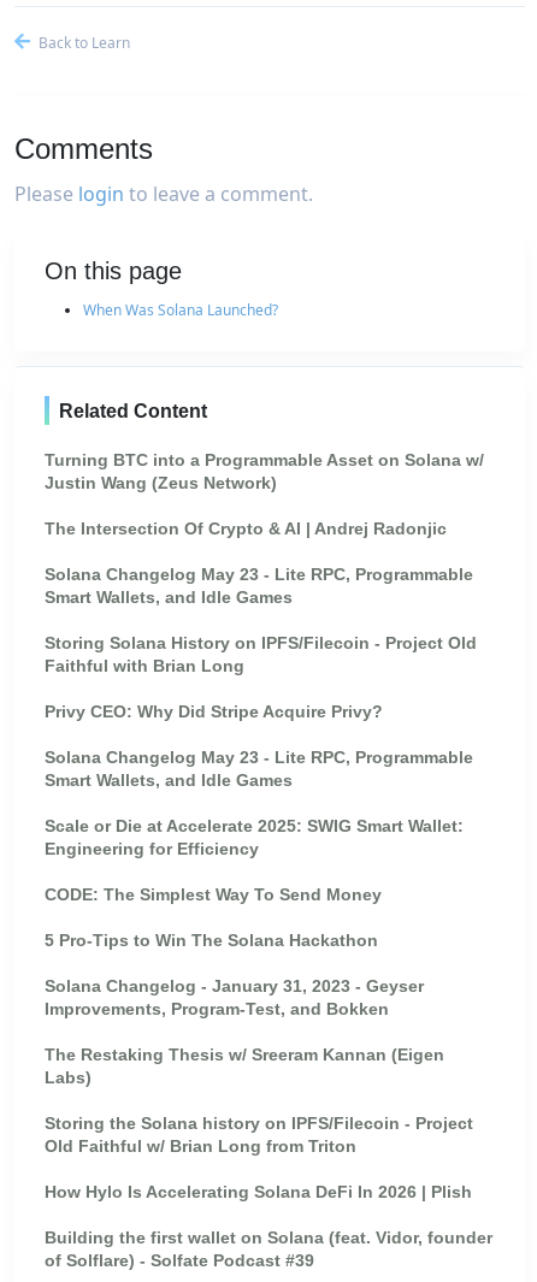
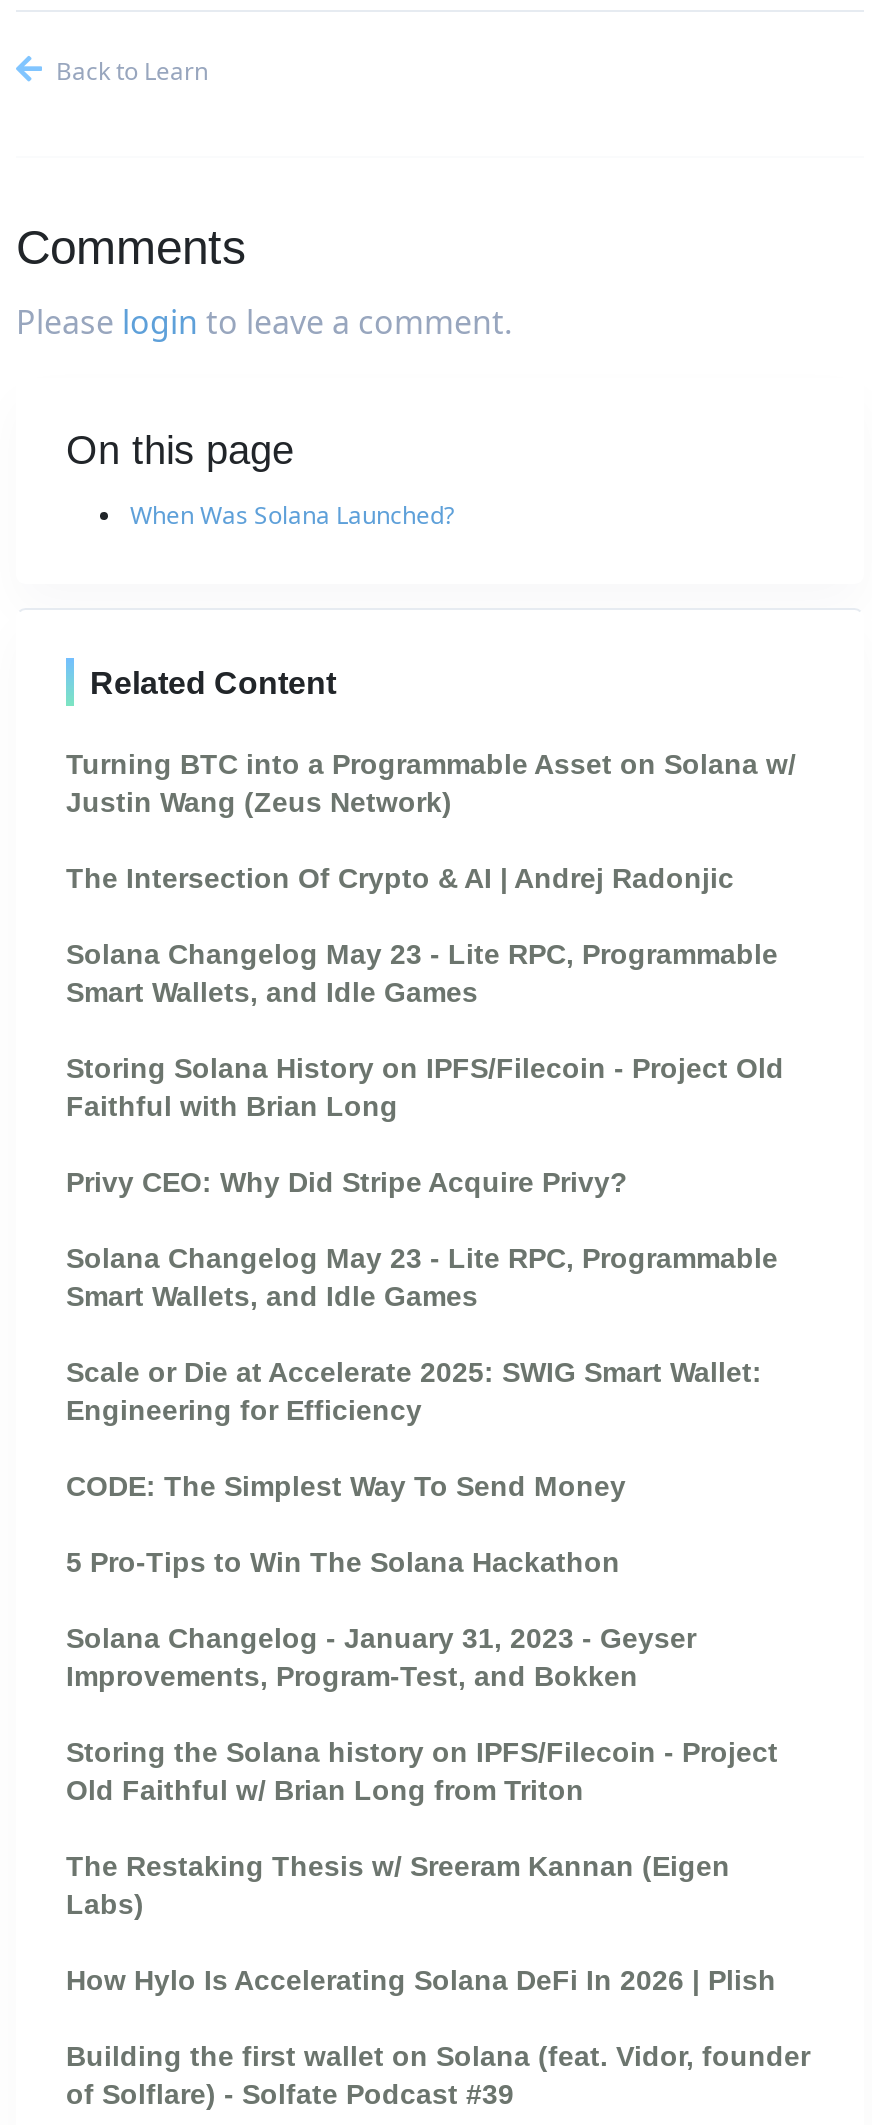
moved [45,1045,444,1087] -> [66,1851,730,1921]: The Restaking Thesis w/ Sreeram Kannan (Eigen | Labs)
moved [45,1114,473,1156] -> [66,1737,778,1807]: Storing the Solana history on IPFS/Filecoin - Project | Old Faithful w/ Brian Long from Triton

